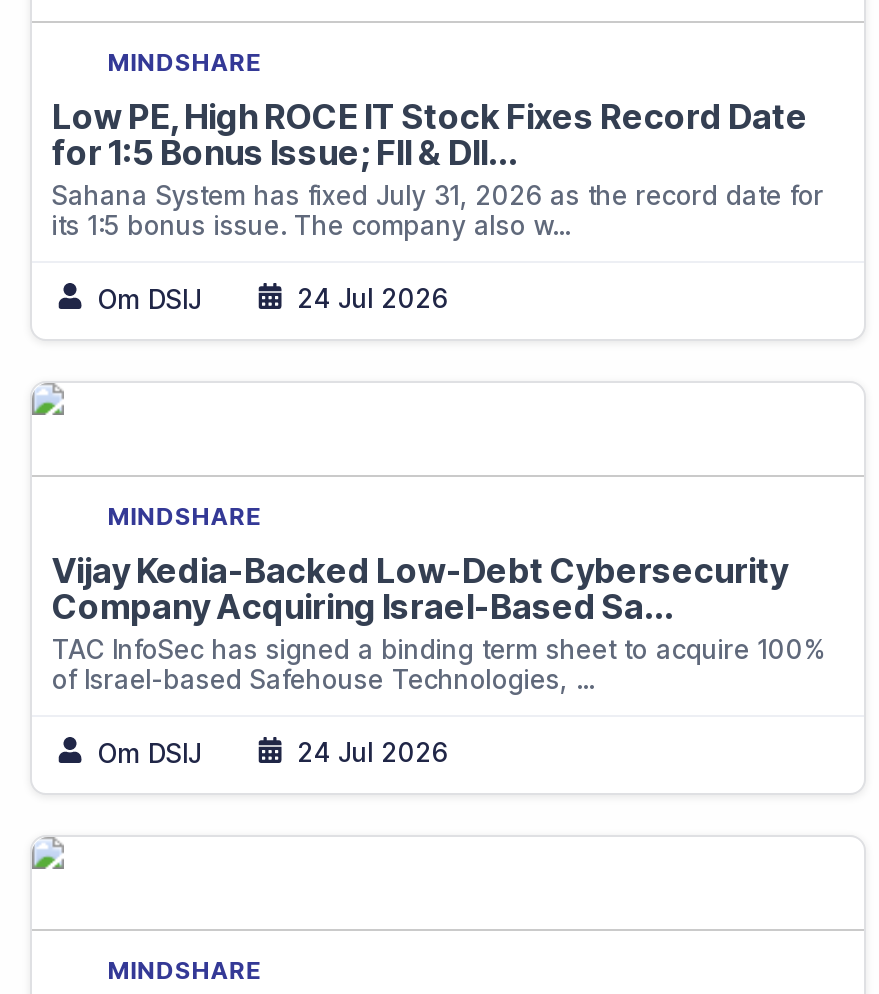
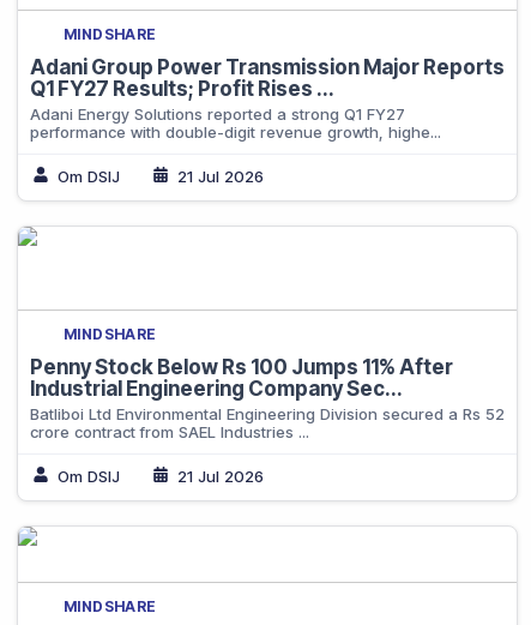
[52,97,824,241] Low PE, High ROCE IT Stock Fixes Record Date | for 1:5 Bonus Issue; FII & DII... | Sahana System has fixed July 31, 2026 as the record date for | its 1:5 bonus issue. The company also w... -> [30,55,505,142] Adani Group Power Transmission Major Reports | Q1 FY27 Results; Profit Rises ... | Adani Energy Solutions reported a strong Q1 FY27 | performance with double-digit revenue growth, highe...
[298,282,448,314] 24 Jul 2026 -> [177,166,264,185] 21 Jul 2026
[52,551,824,695] Vijay Kedia-Backed Low-Debt Cybersecurity | Company Acquiring Israel-Based Sa... | TAC InfoSec has signed a binding term sheet to acquire 100% | of Israel-based Safehouse Technologies, ... -> [30,355,505,441] Penny Stock Below Rs 100 Jumps 11% After | Industrial Engineering Company Sec... | Batliboi Ltd Environmental Engineering Division secured a Rs 52 | crore contract from SAEL Industries ...
[298,736,448,768] 24 Jul 2026 -> [177,466,264,485] 21 Jul 2026

